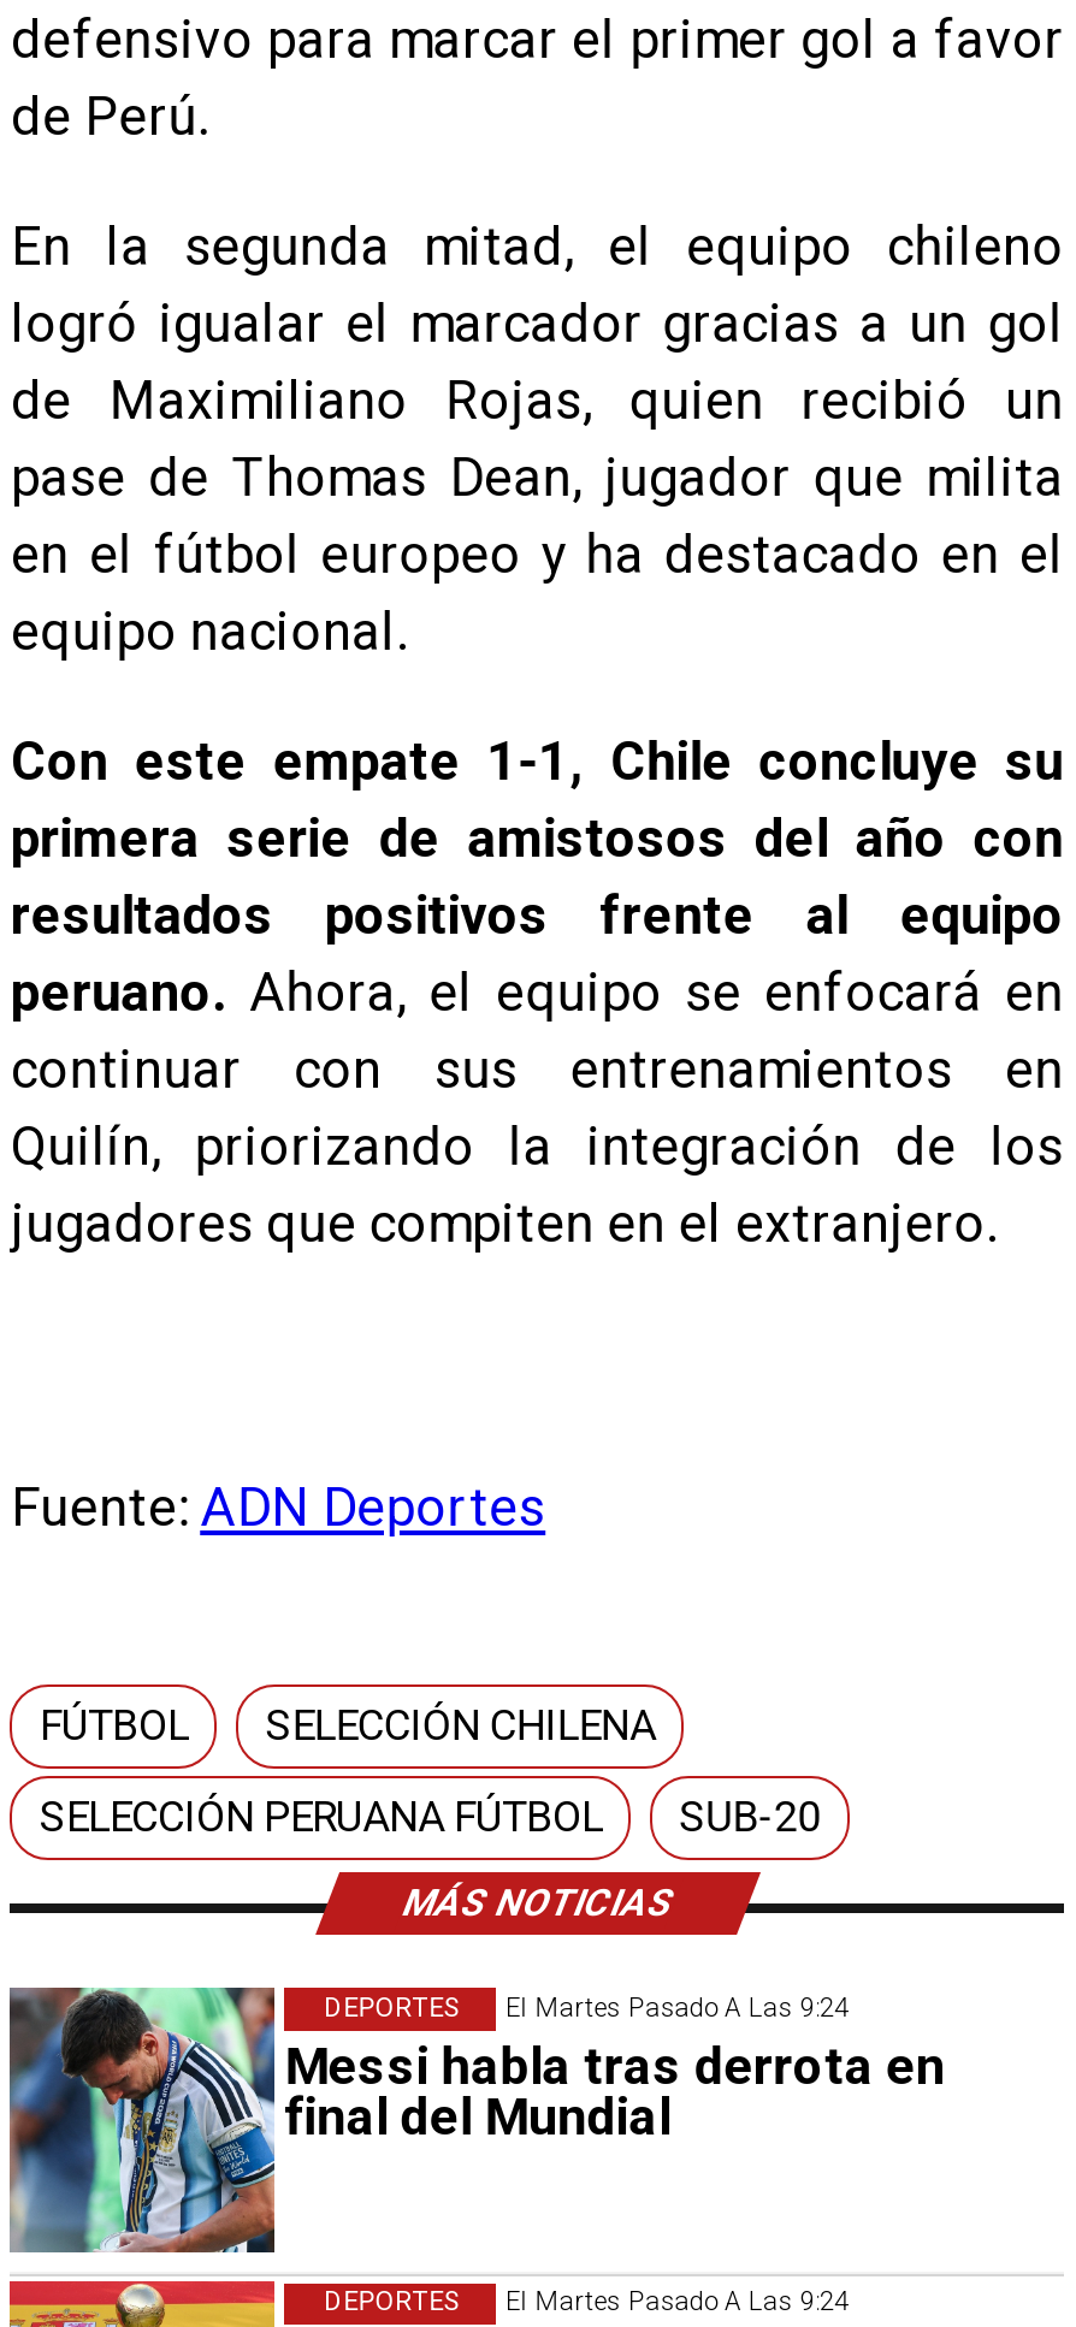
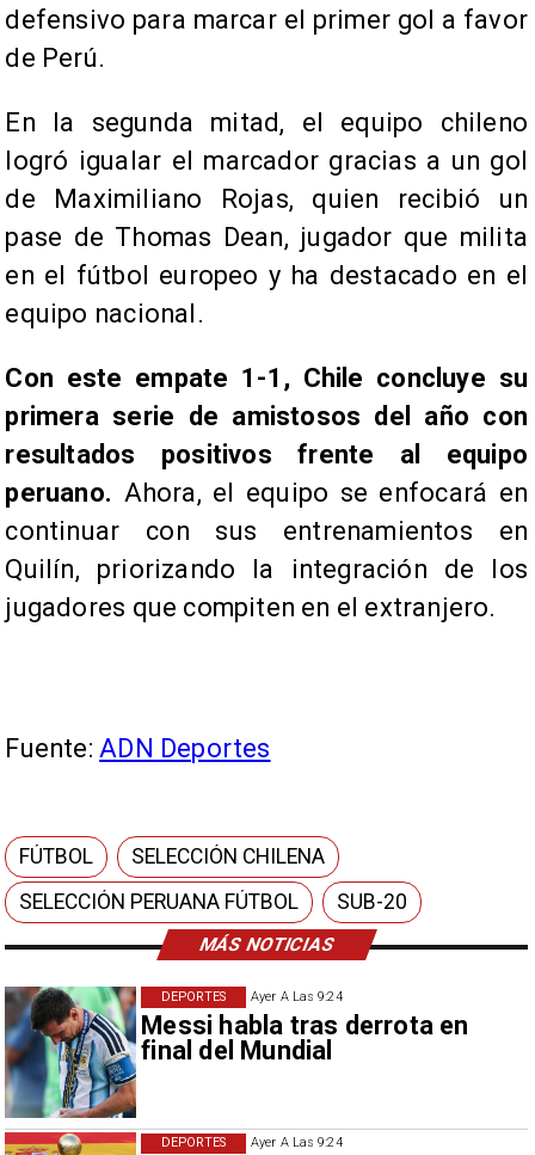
[506,1992,849,2023] El Martes Pasado A Las 9:24 -> [251,989,342,1004] Ayer A Las 9:24
[506,2287,849,2318] El Martes Pasado A Las 9:24 -> [251,1135,342,1151] Ayer A Las 9:24

